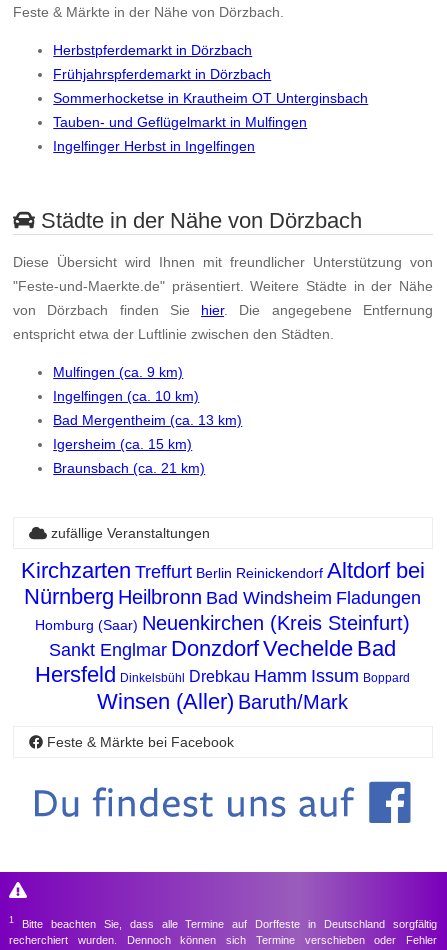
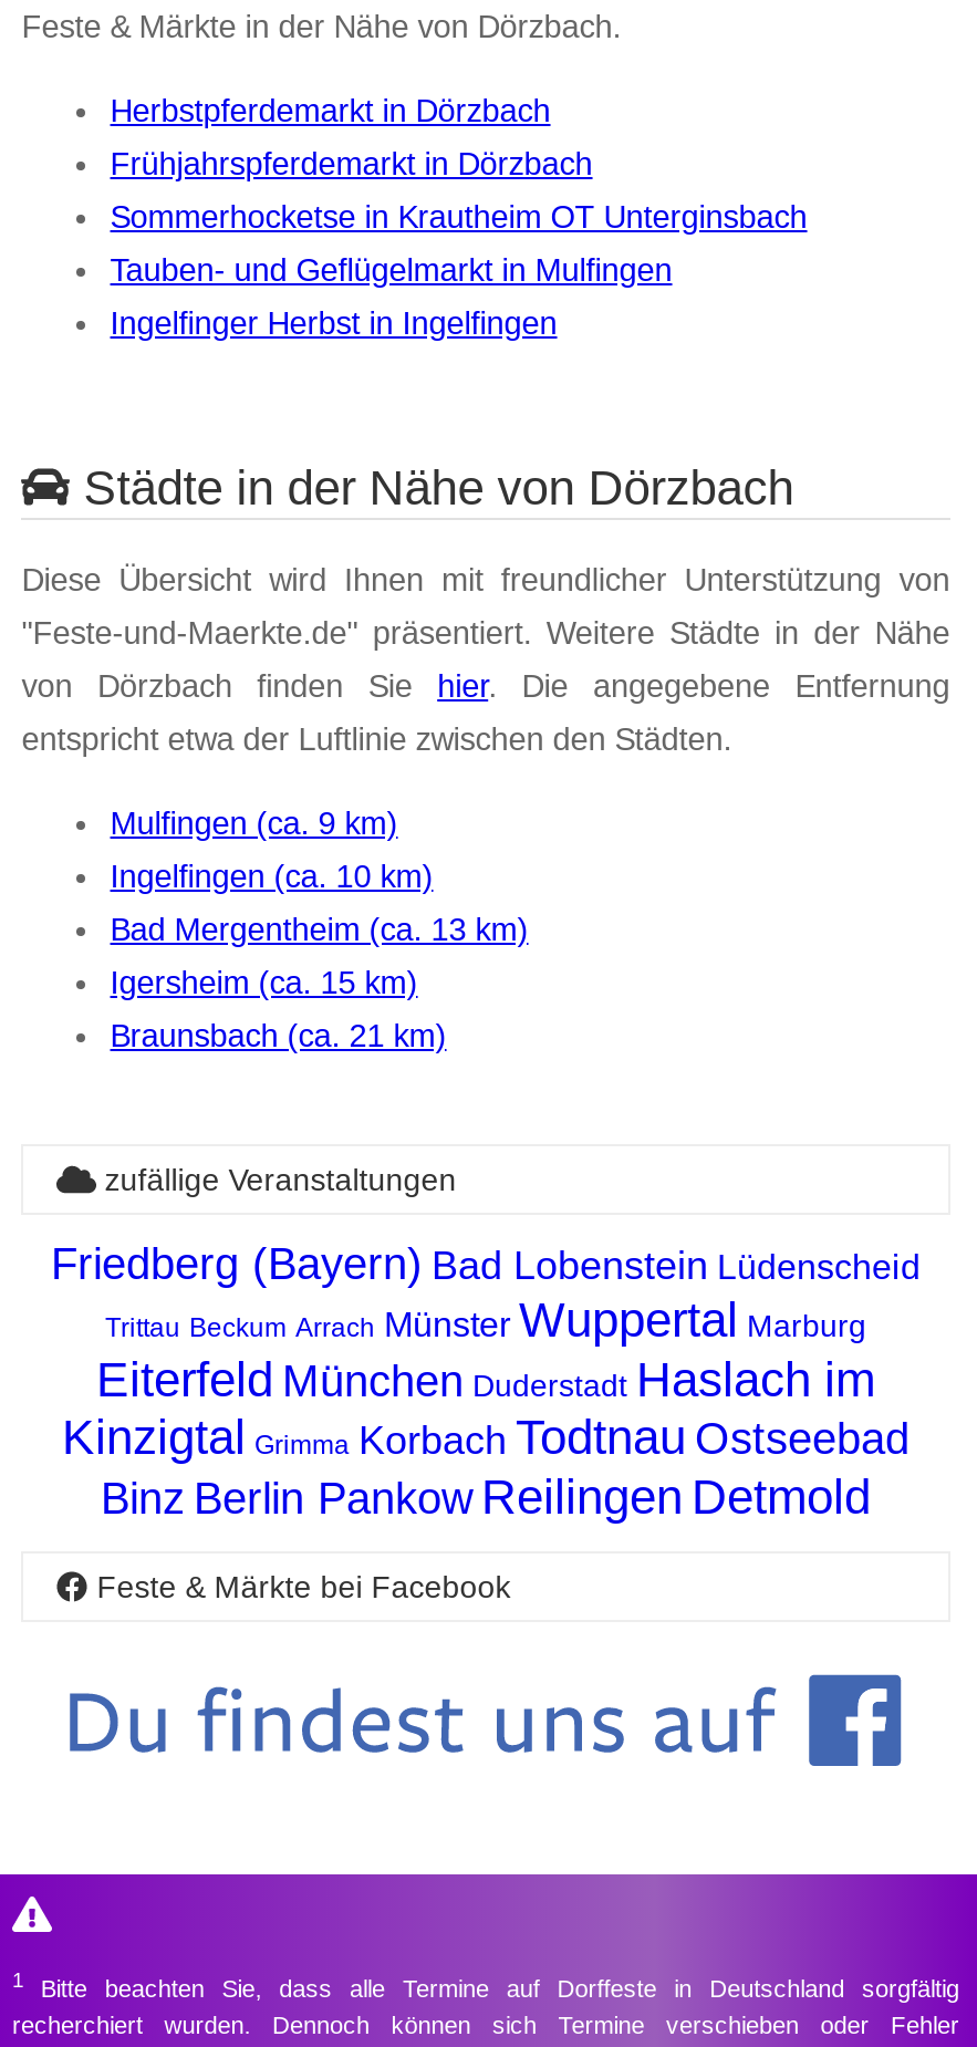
[21,558,425,714] Kirchzarten Treffurt Berlin Reinickendorf Altdorf bei | Nürnberg Heilbronn Bad Windsheim Fladungen | Homburg (Saar) Neuenkirchen (Kreis Steinfurt) | Sankt Englmar Donzdorf Vechelde Bad | Hersfeld Dinkelsbühl Drebkau Hamm Issum Boppard | Winsen (Aller) Baruth/Mark -> [51,1239,921,1525] Friedberg (Bayern) Bad Lobenstein Lüdenscheid | Trittau Beckum Arrach Münster Wuppertal Marburg | Eiterfeld München Duderstadt Haslach im | Kinzigtal Grimma Korbach Todtnau Ostseebad | Binz Berlin Pankow Reilingen Detmold

